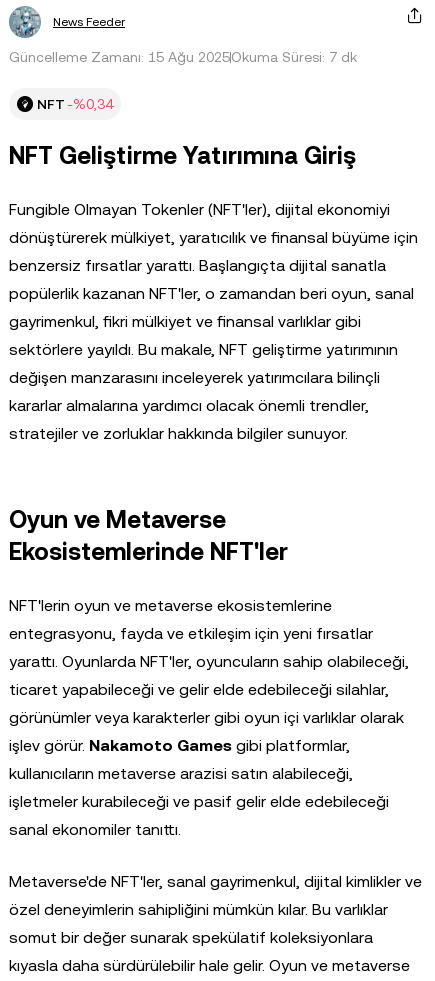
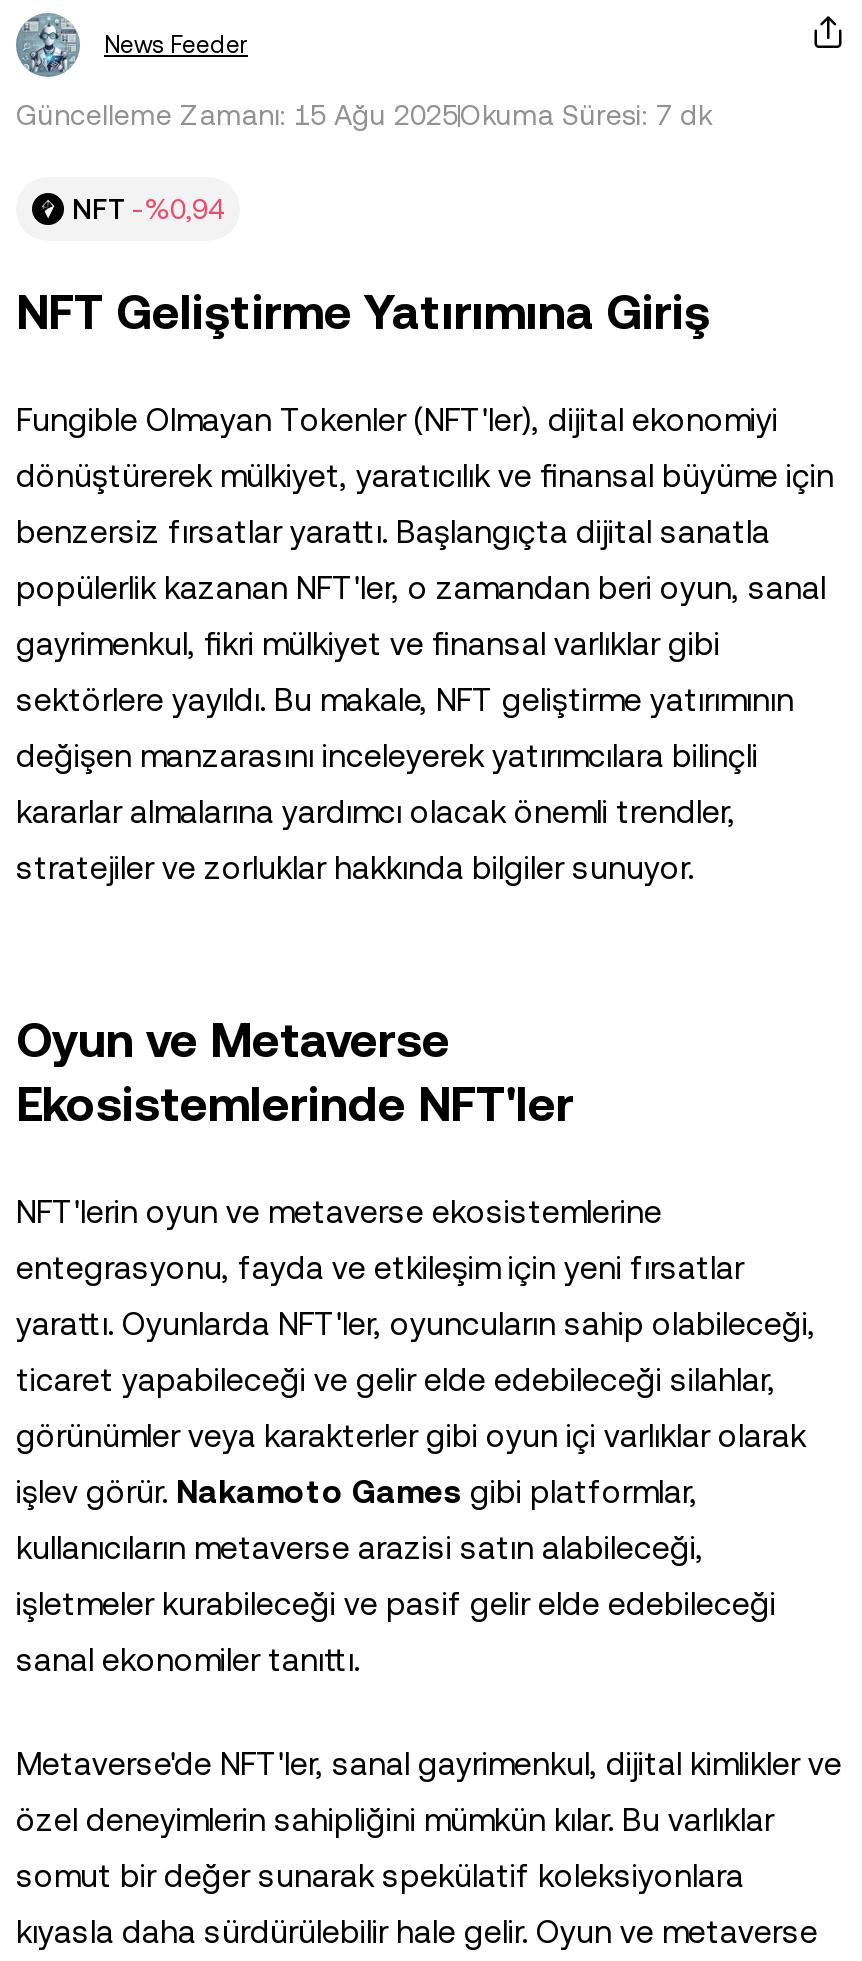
[37,96,113,112] NFT -%0,34 -> [72,193,224,225] NFT -%0,94

